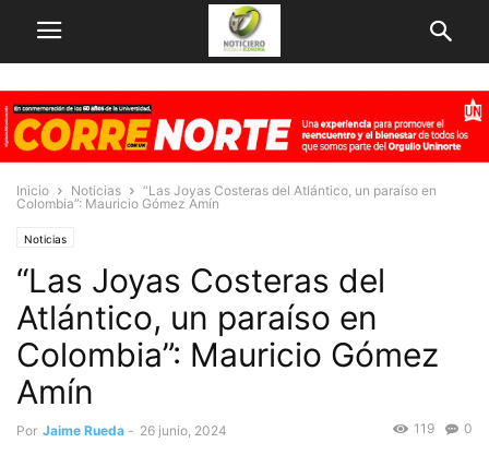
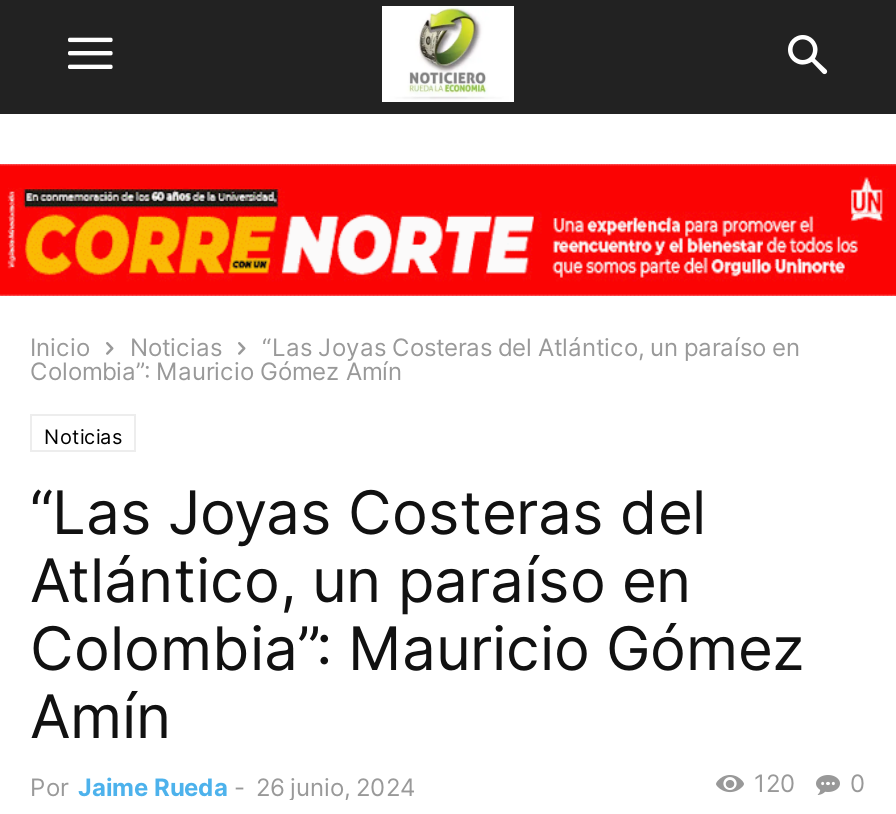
[414,420,473,436] 119 0 -> [754,768,866,798] 120 0

